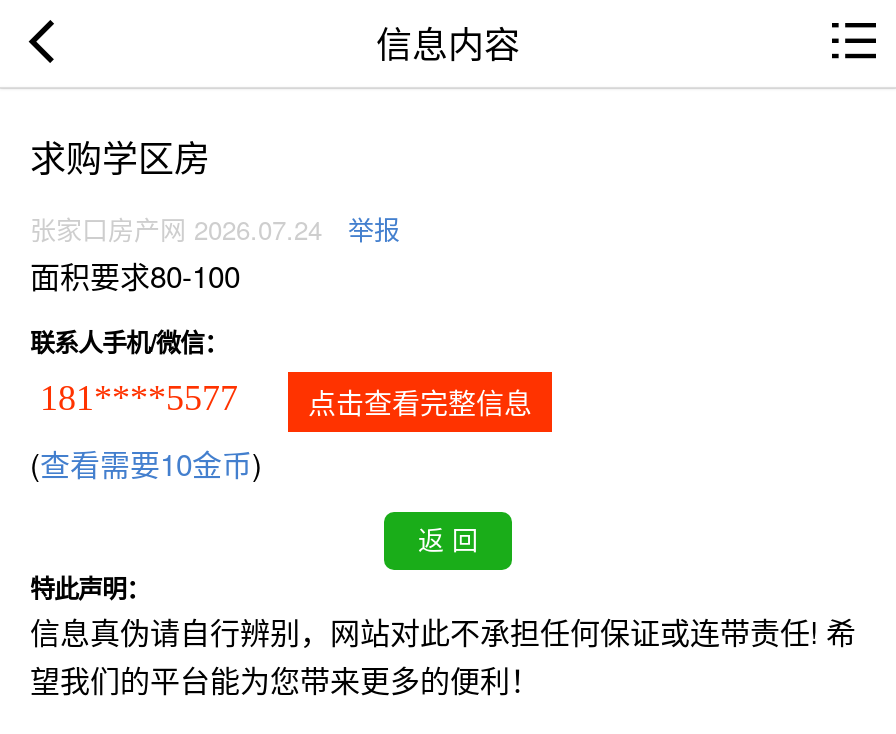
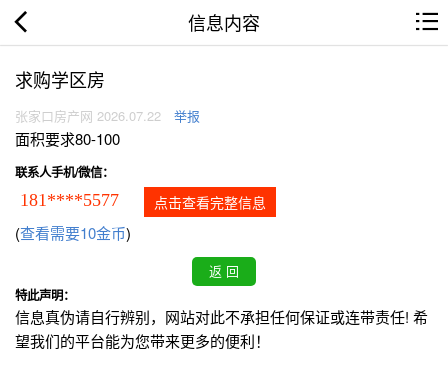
[30,210,322,248] 张家口房产网 2026.07.24 -> [15,106,161,125] 张家口房产网 2026.07.22

